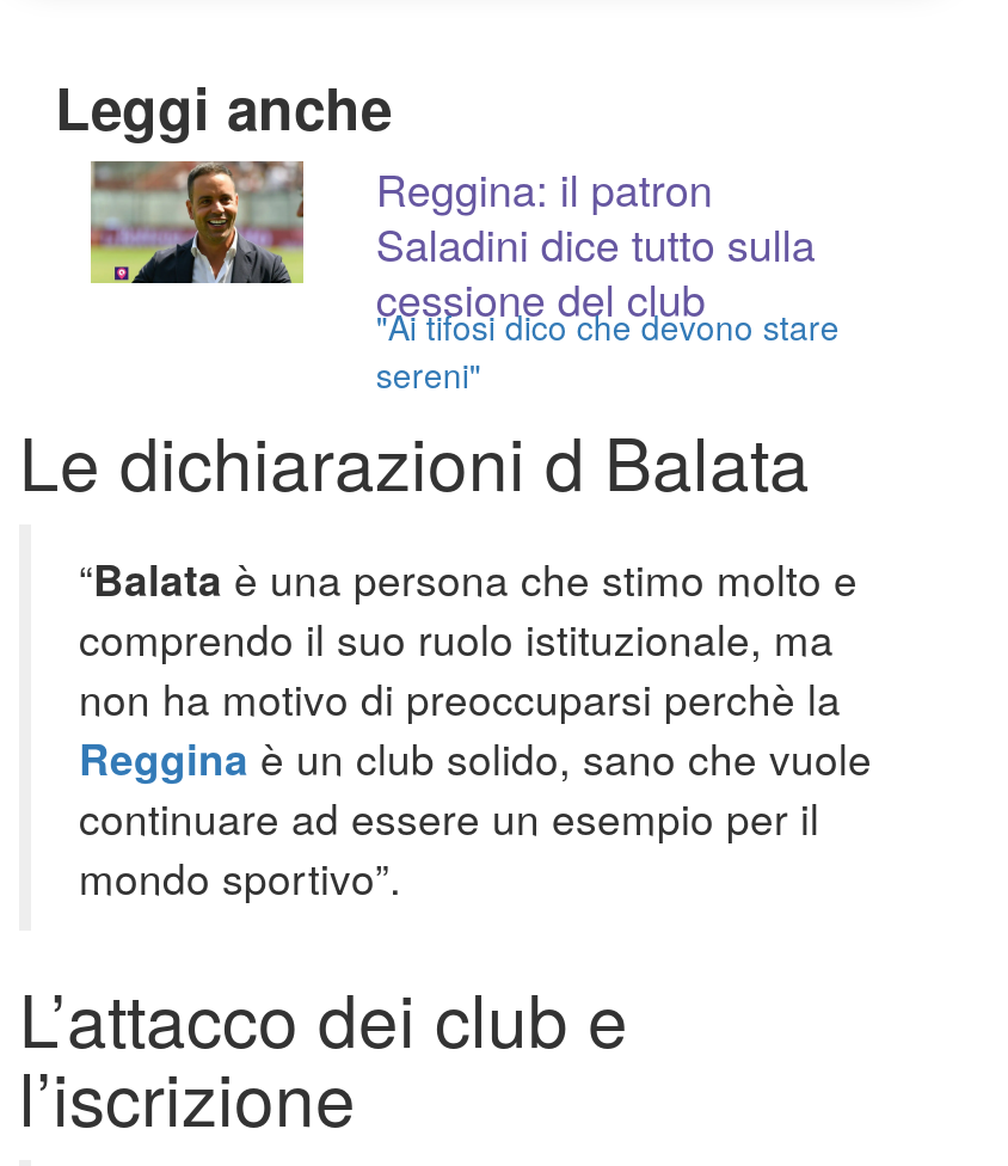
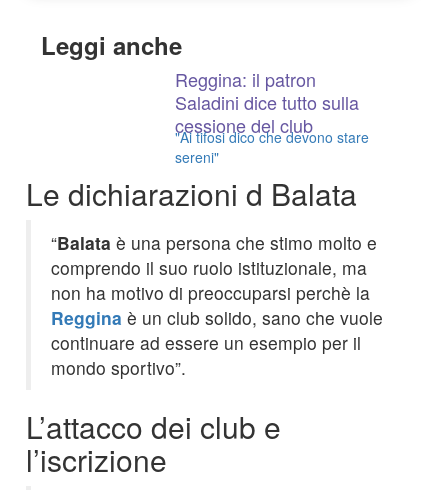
[88,159,306,286] [image] -> none

